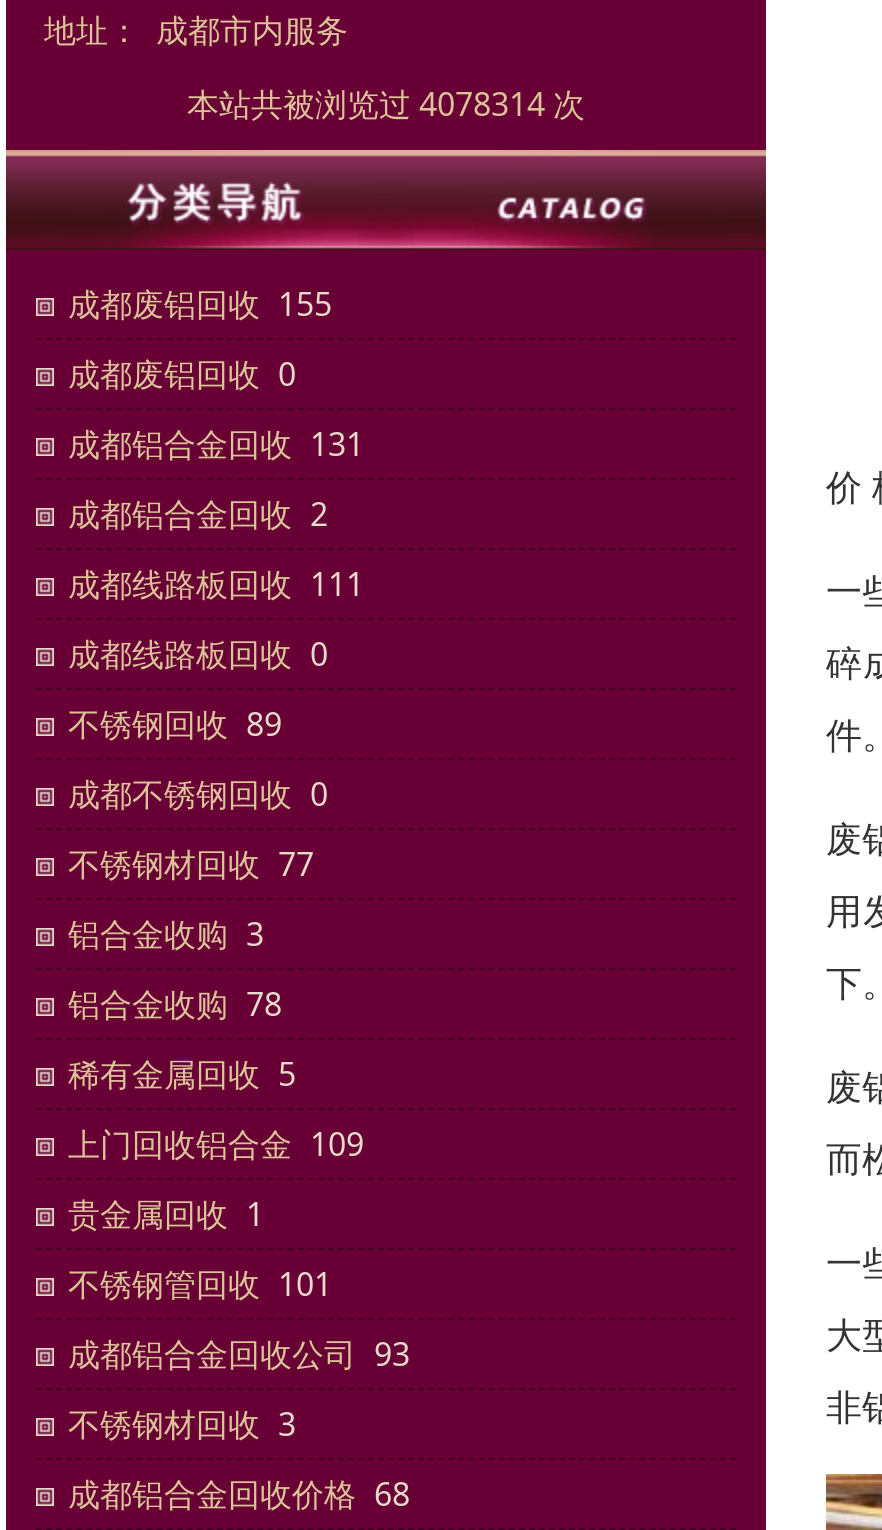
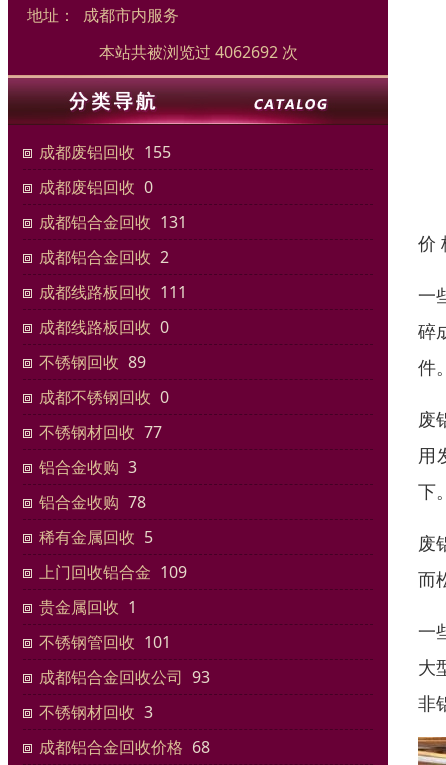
[187,82,585,126] 本站共被浏览过 4078314 次 -> [98,41,297,63] 本站共被浏览过 4062692 次

